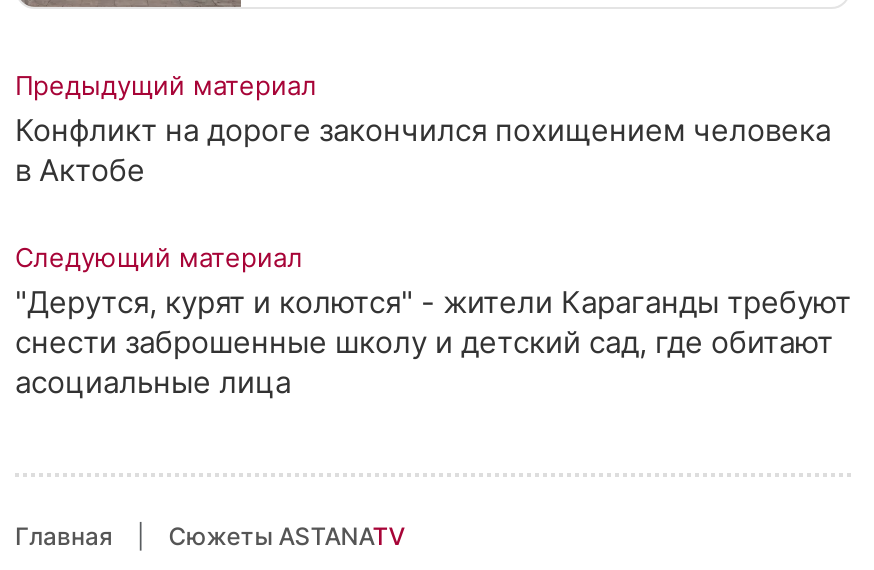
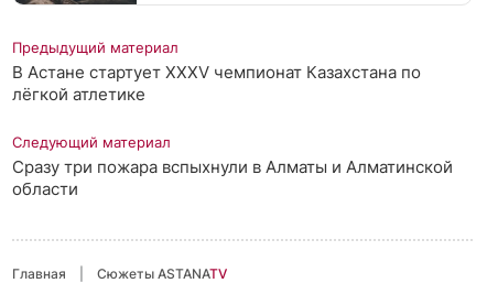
[15,111,831,189] Конфликт на дороге закончился похищением человека | в Актобе -> [12,61,421,104] В Астане стартует XXXV чемпионат Казахстана по | лёгкой атлетике
[15,283,851,401] "Дерутся, курят и колются" - жители Караганды требуют | снести заброшенные школу и детский сад, где обитают | асоциальные лица -> [12,156,453,199] Сразу три пожара вспыхнули в Алматы и Алматинской | области

